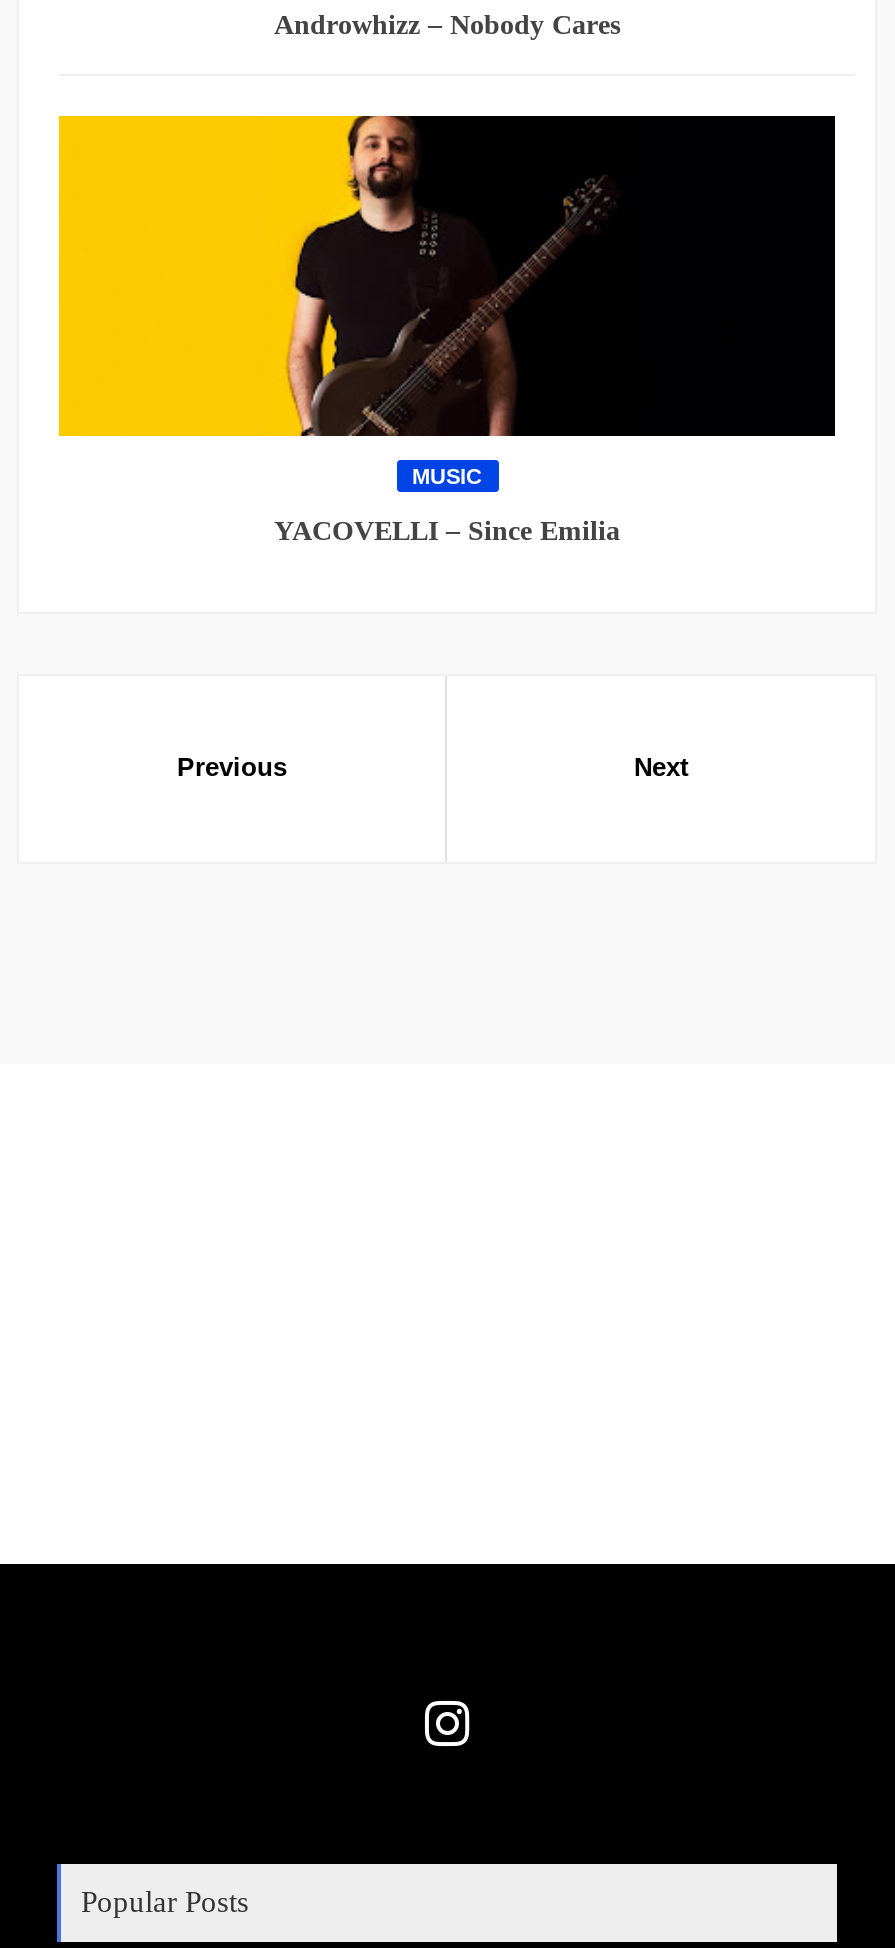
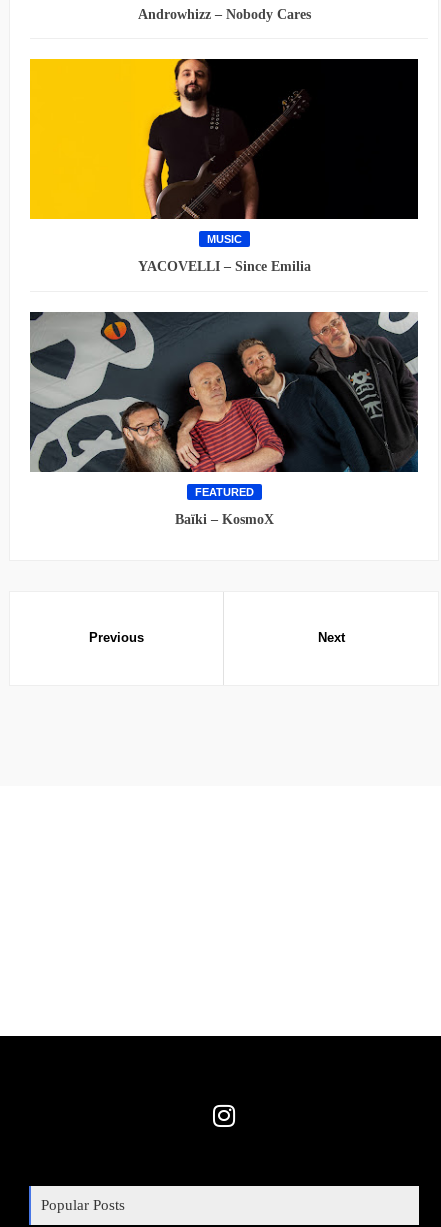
none -> [29,311,419,527] [image] | FEATURED | Baïki – KosmoX

